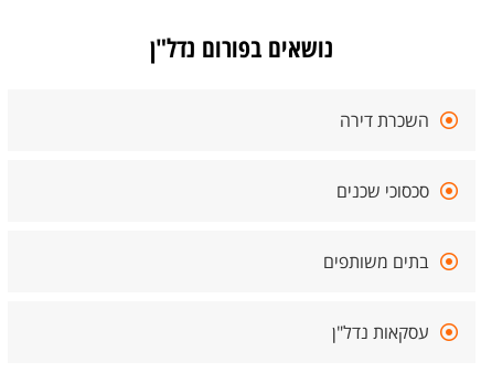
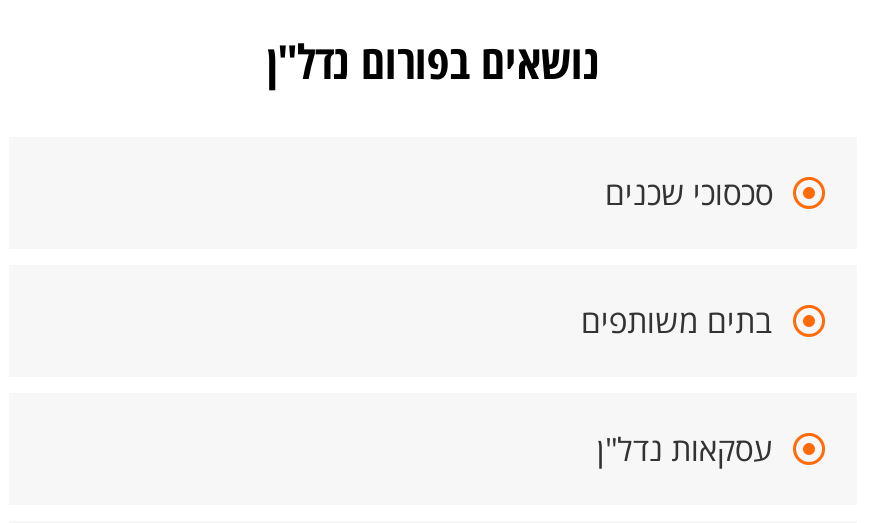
[340,108,429,132] השכרת דירה -> none

